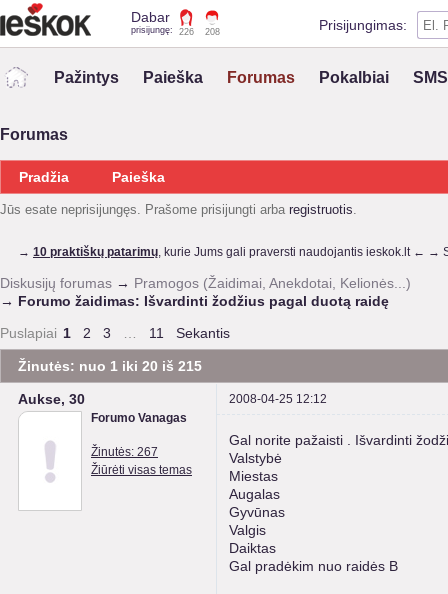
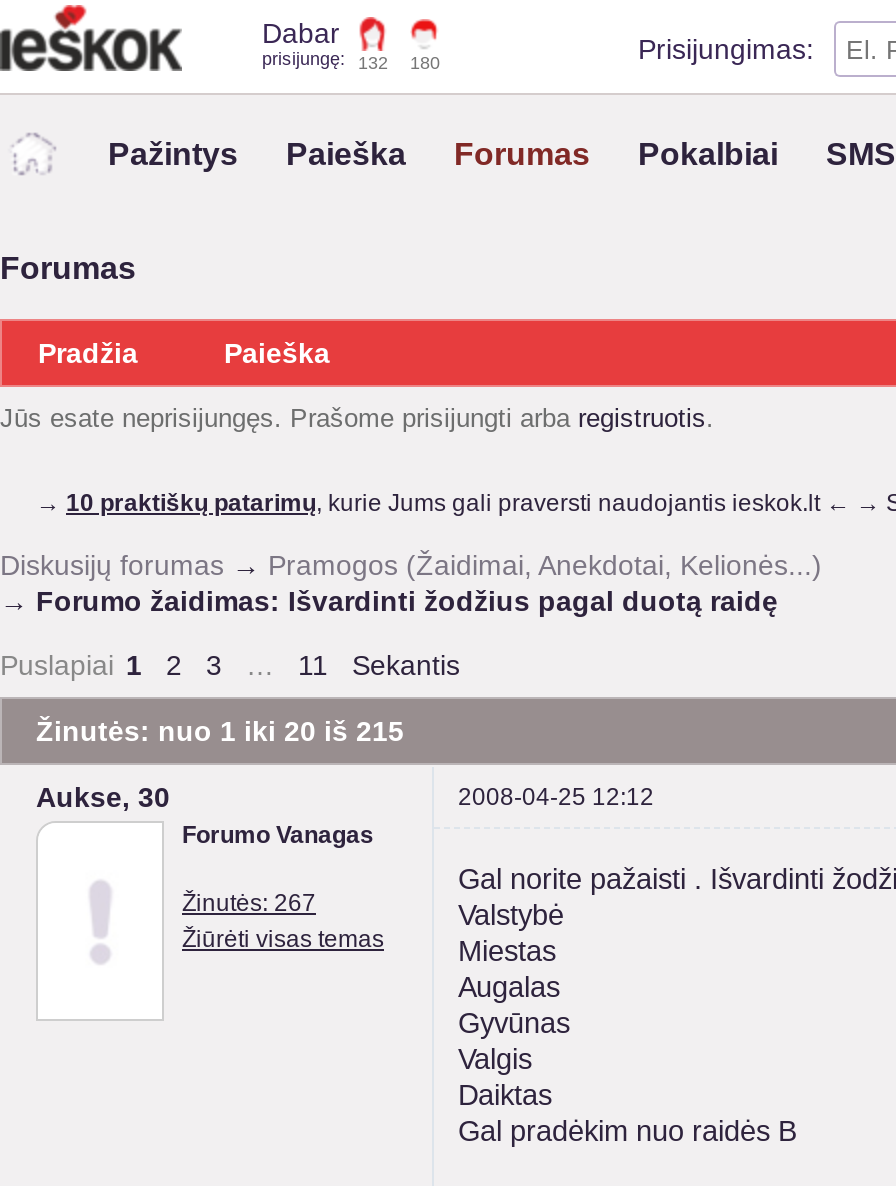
[131,25,194,37] prisijungę: 226 -> [262,49,388,73] prisijungę: 132
[205,27,220,37] 208 -> [410,53,440,73] 180

